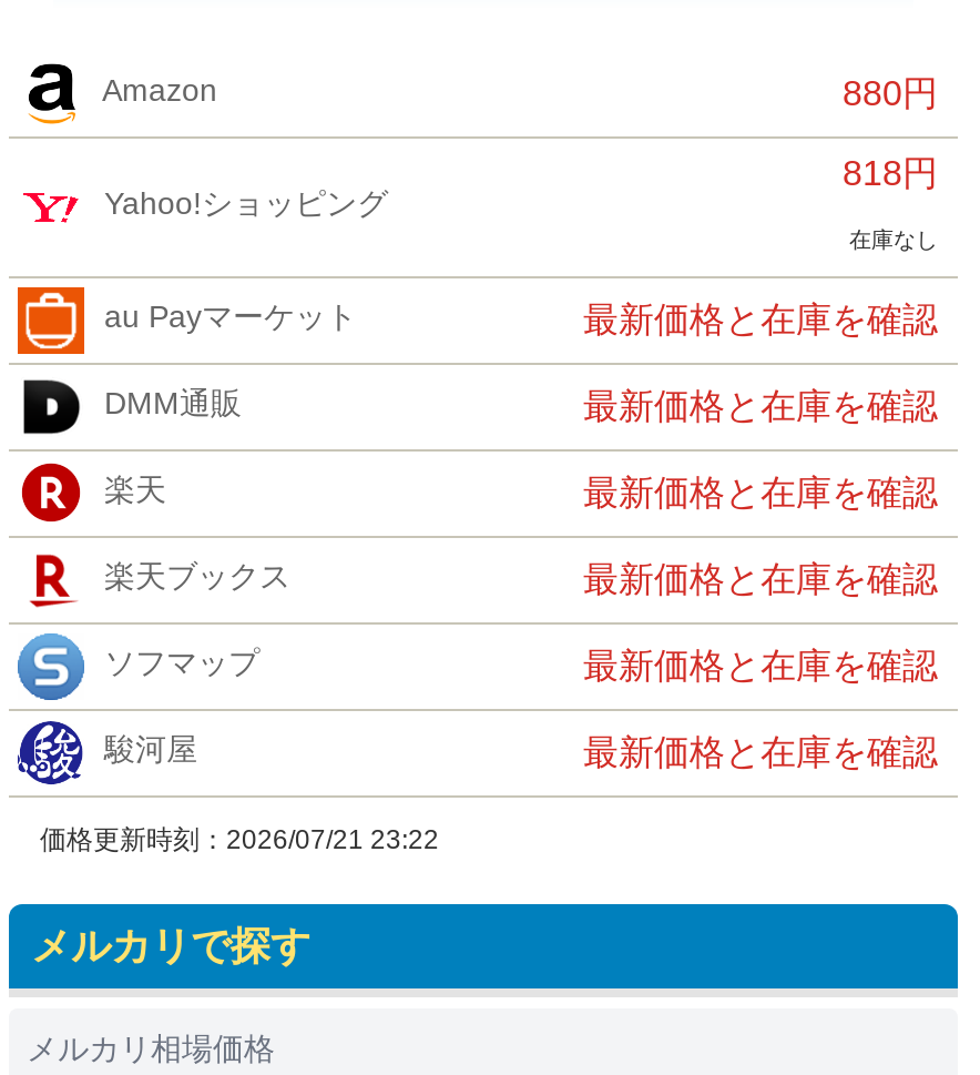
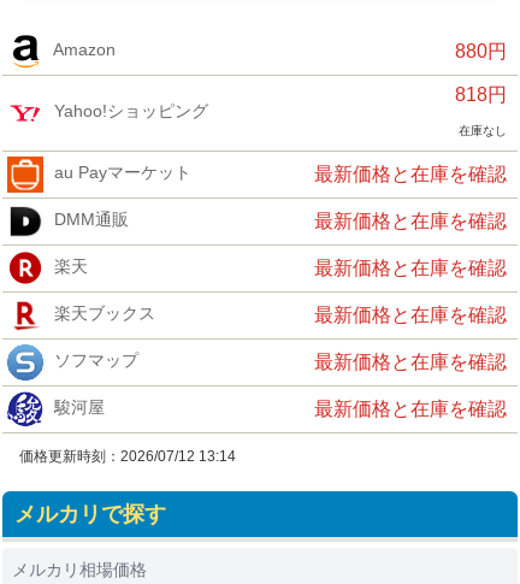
[40,824,439,855] 価格更新時刻：2026/07/21 23:22 -> [19,448,236,465] 価格更新時刻：2026/07/12 13:14

